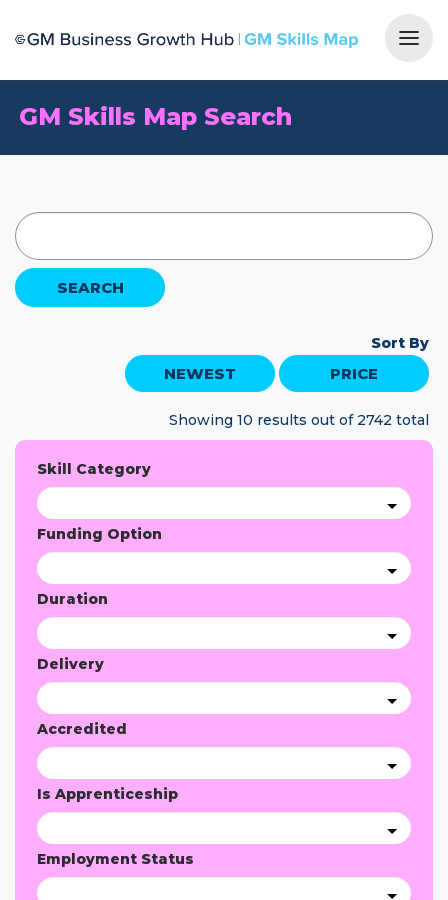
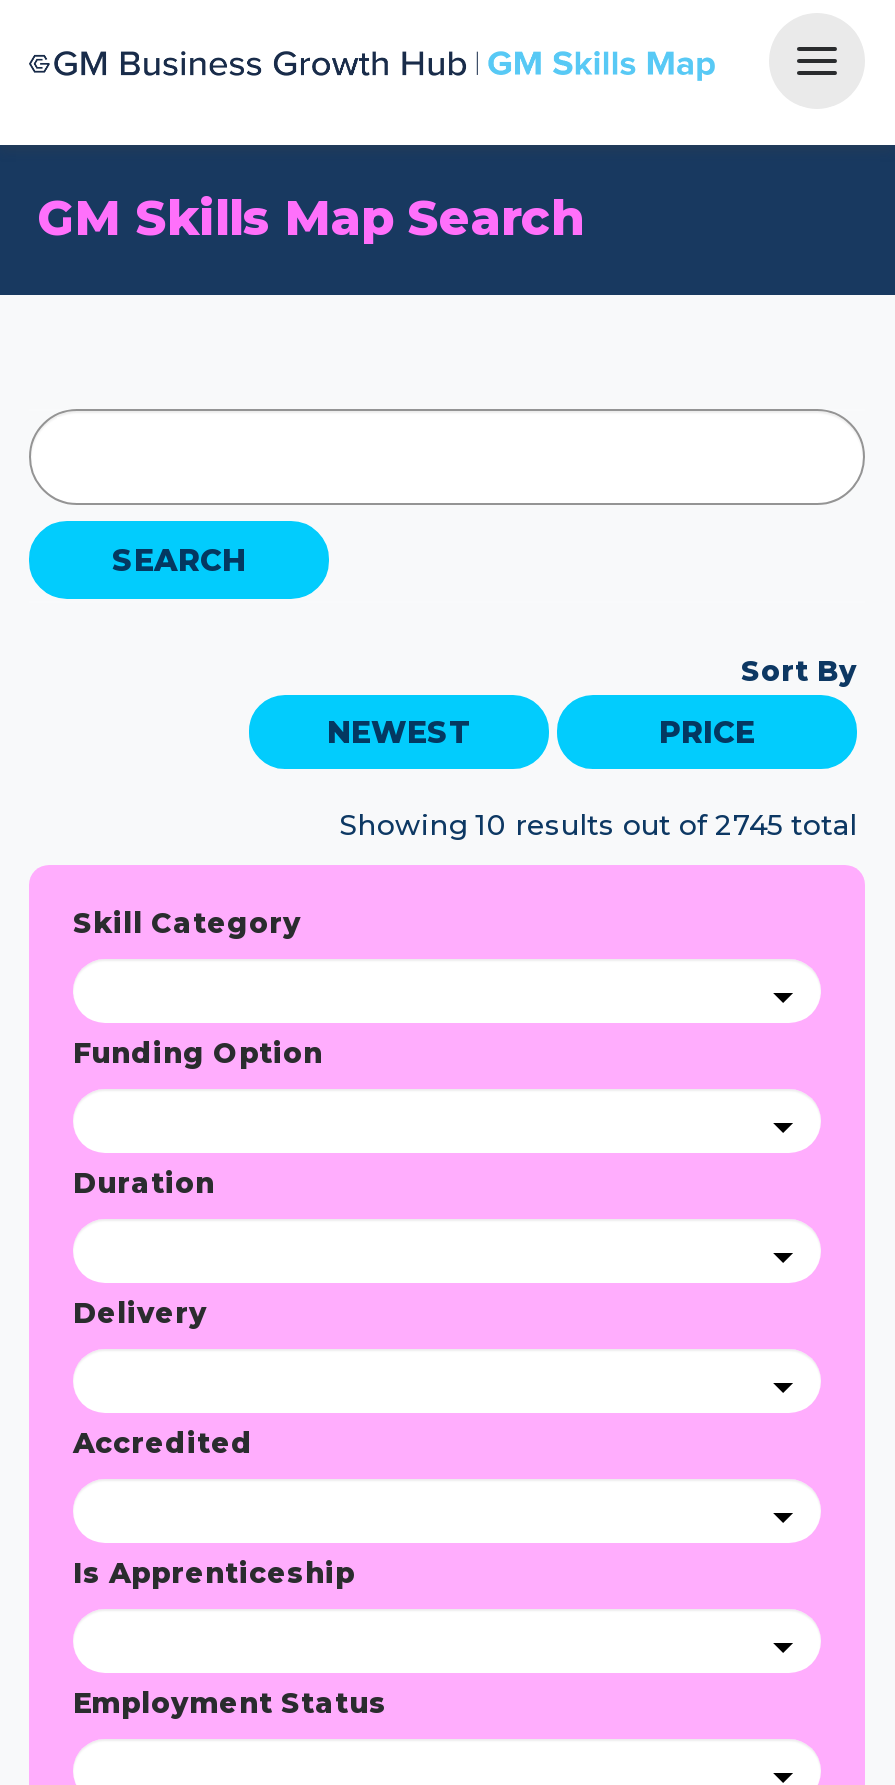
[169,411,429,429] Showing 10 results out of 2742 total -> [339,807,857,843] Showing 10 results out of 2745 total

